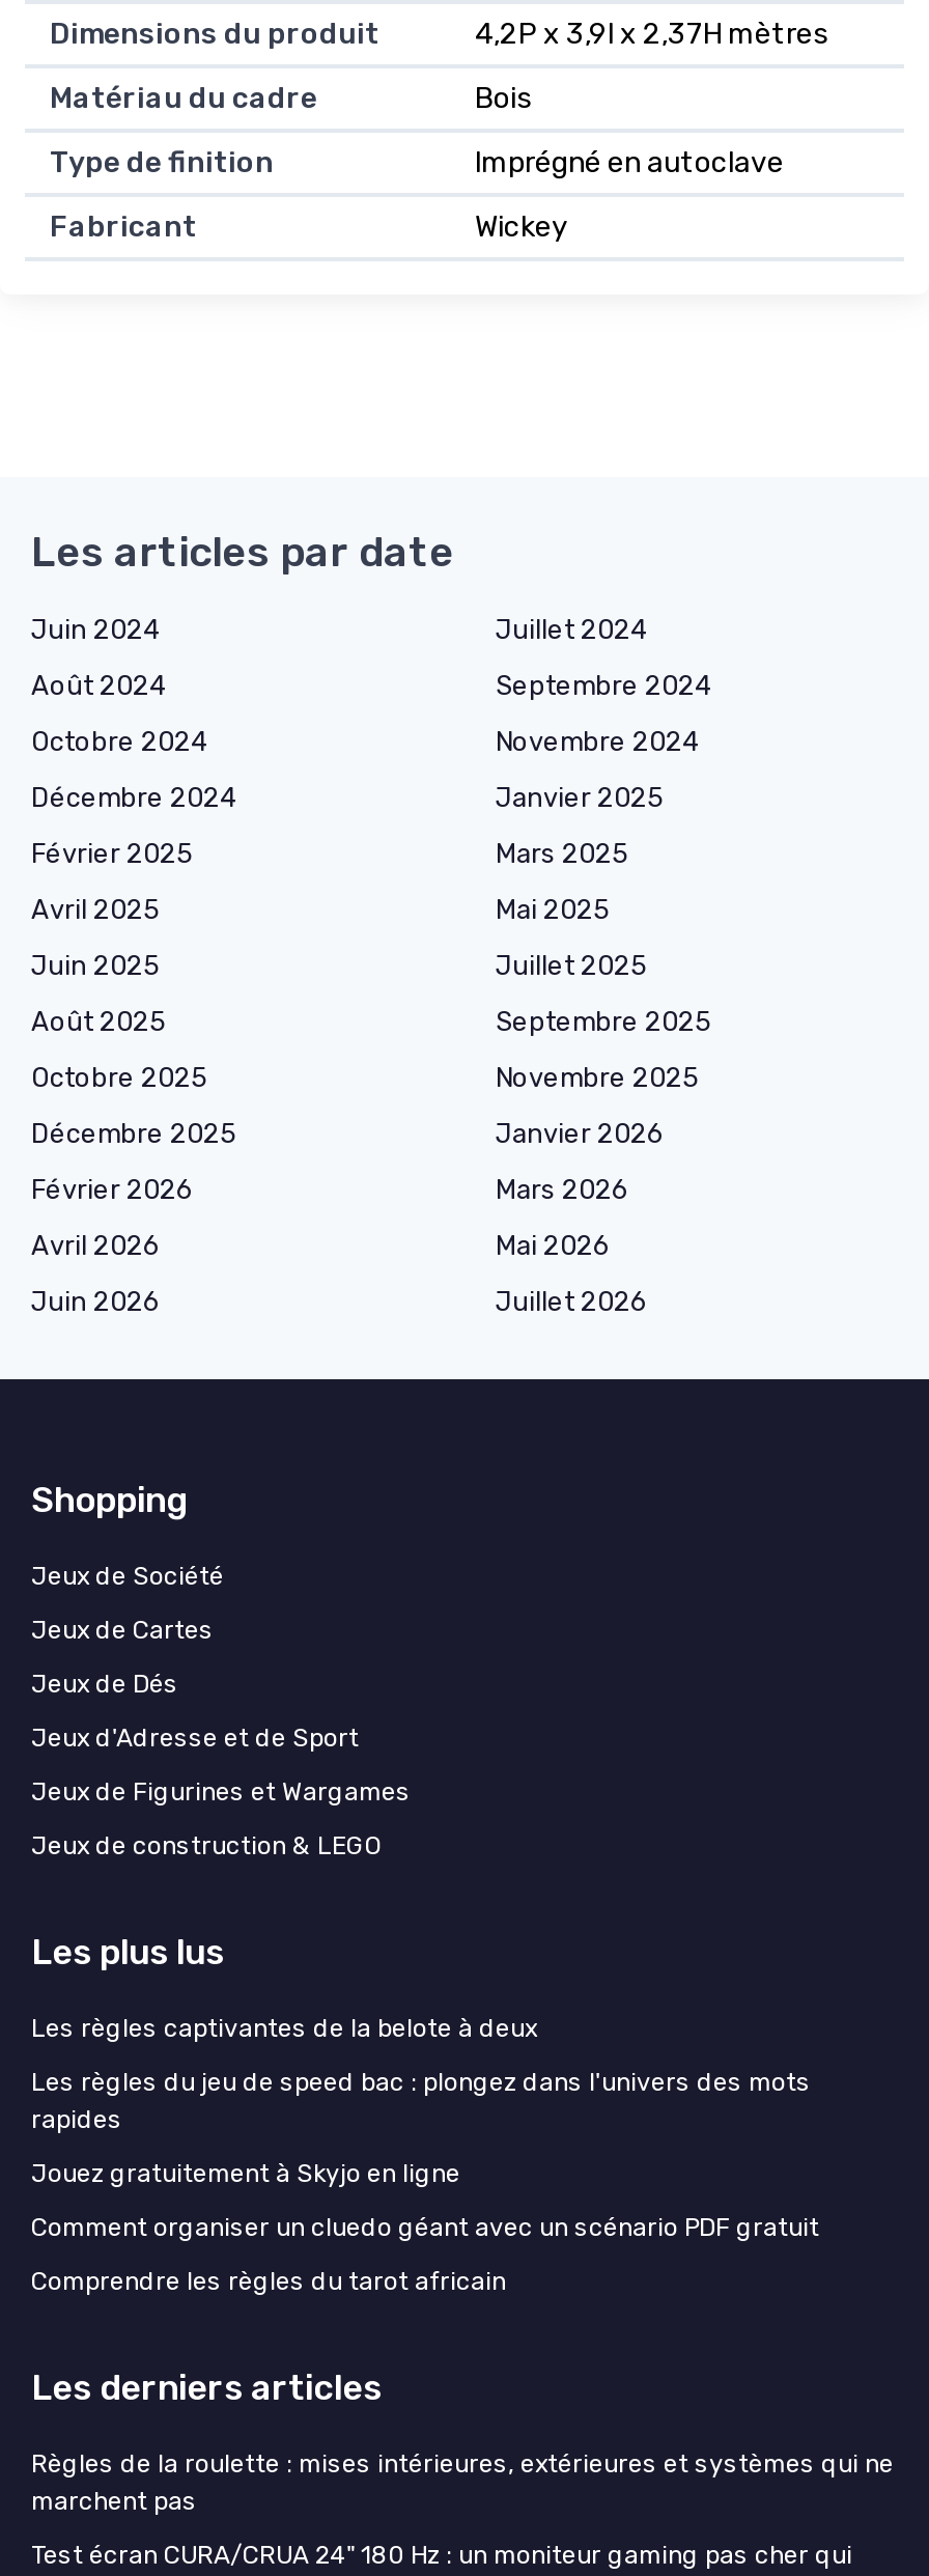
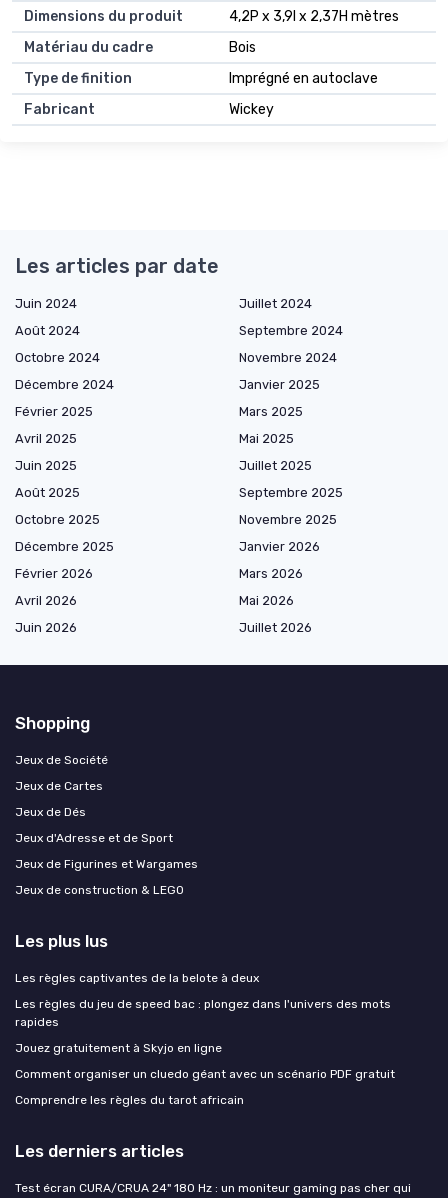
[31,2449,894,2515] Règles de la roulette : mises intérieures, extérieures et systèmes qui ne | marchent pas -> none

